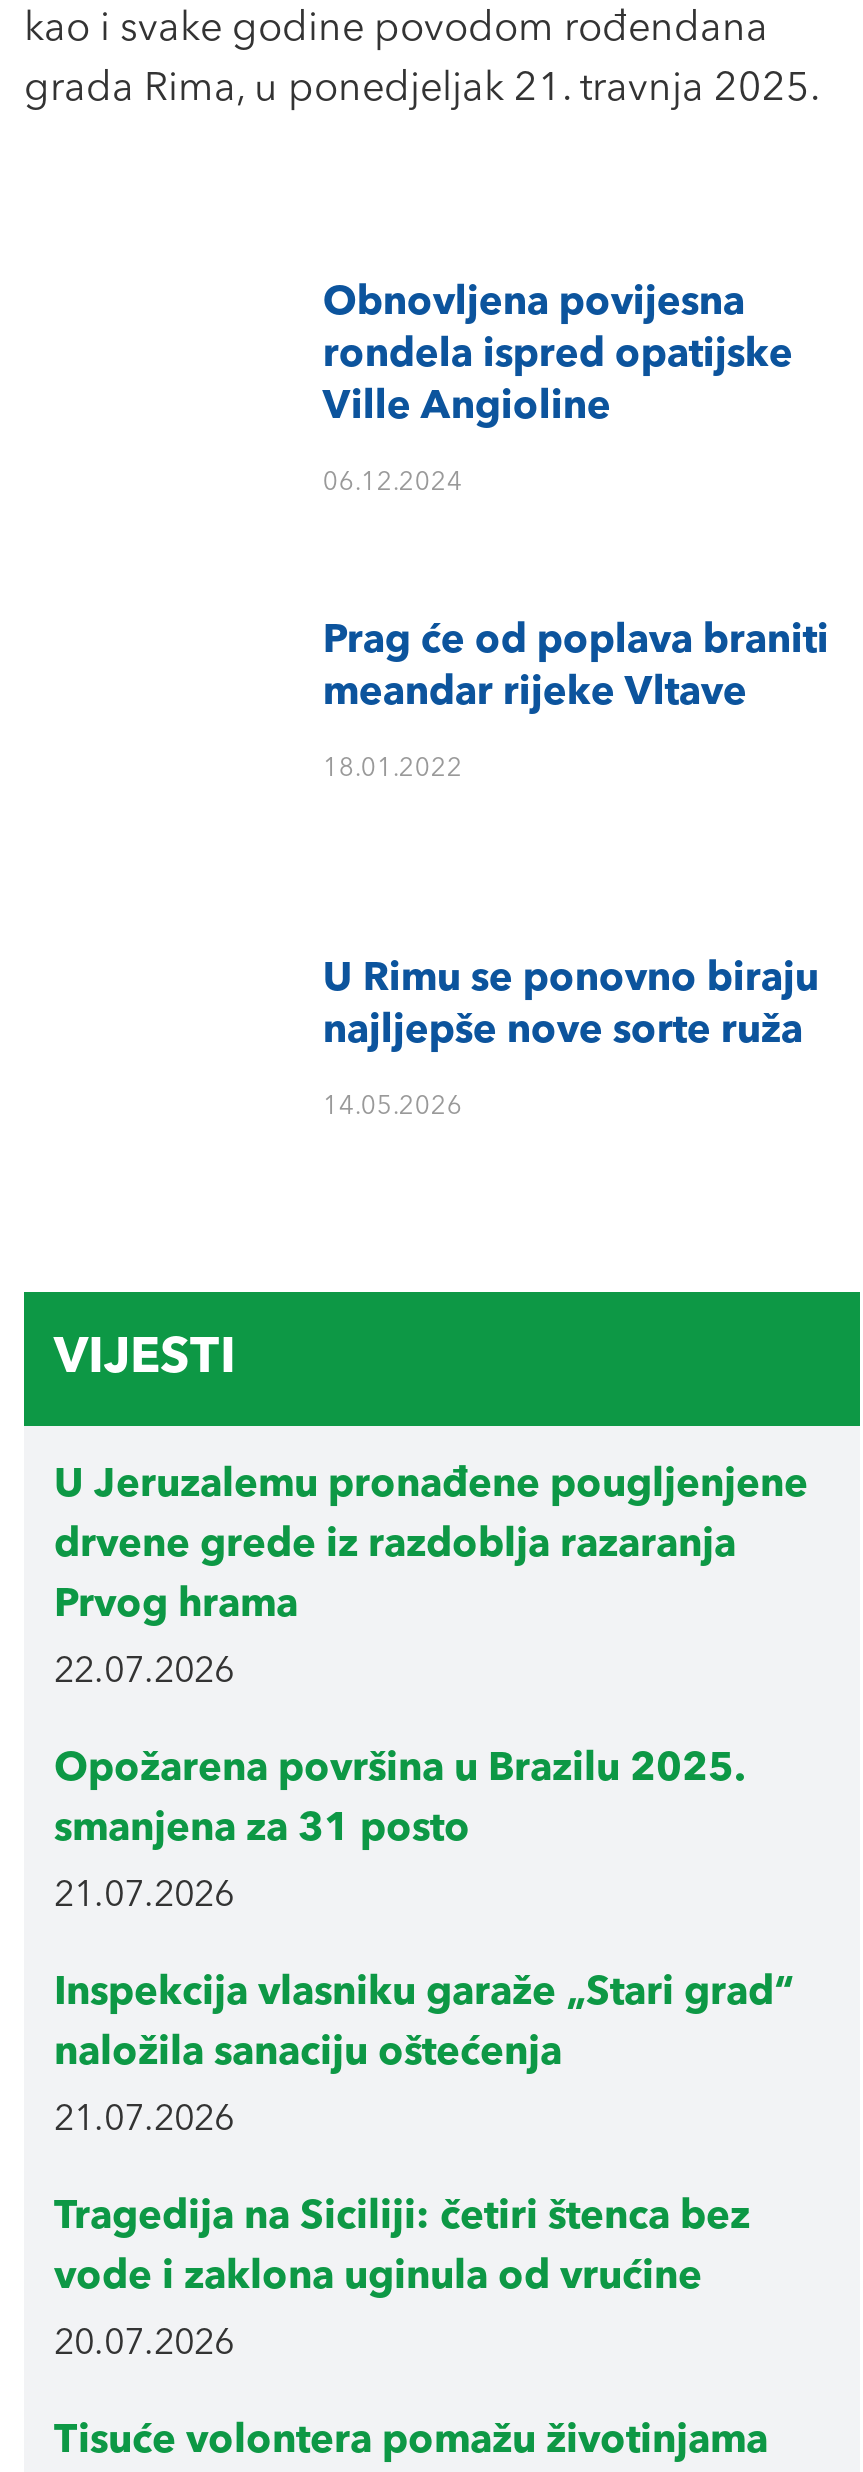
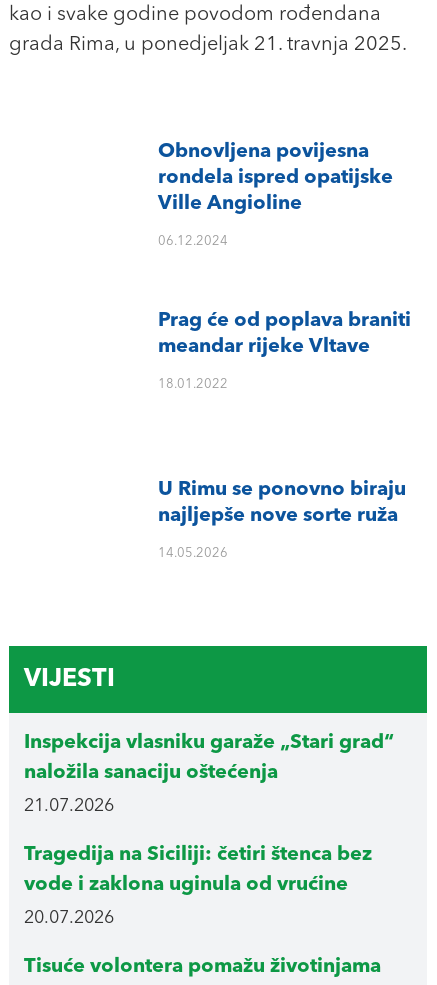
[54,1466,808,1914] U Jeruzalemu pronađene pougljenjene | drvene grede iz razdoblja razaranja | Prvog hrama | 22.07.2026 | Opožarena površina u Brazilu 2025. | smanjena za 31 posto | 21.07.2026 -> none

